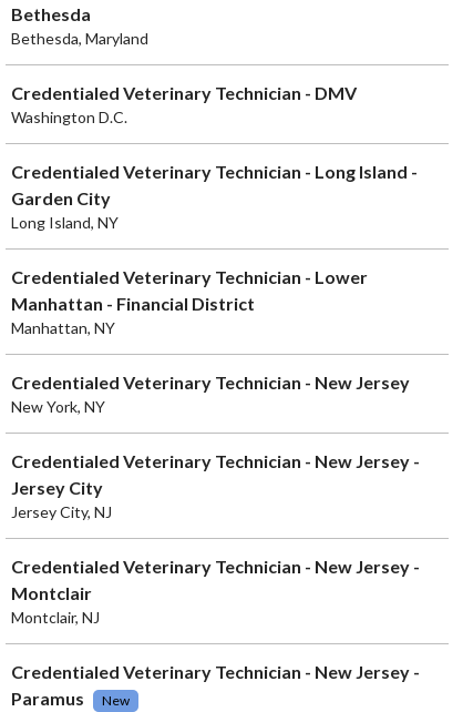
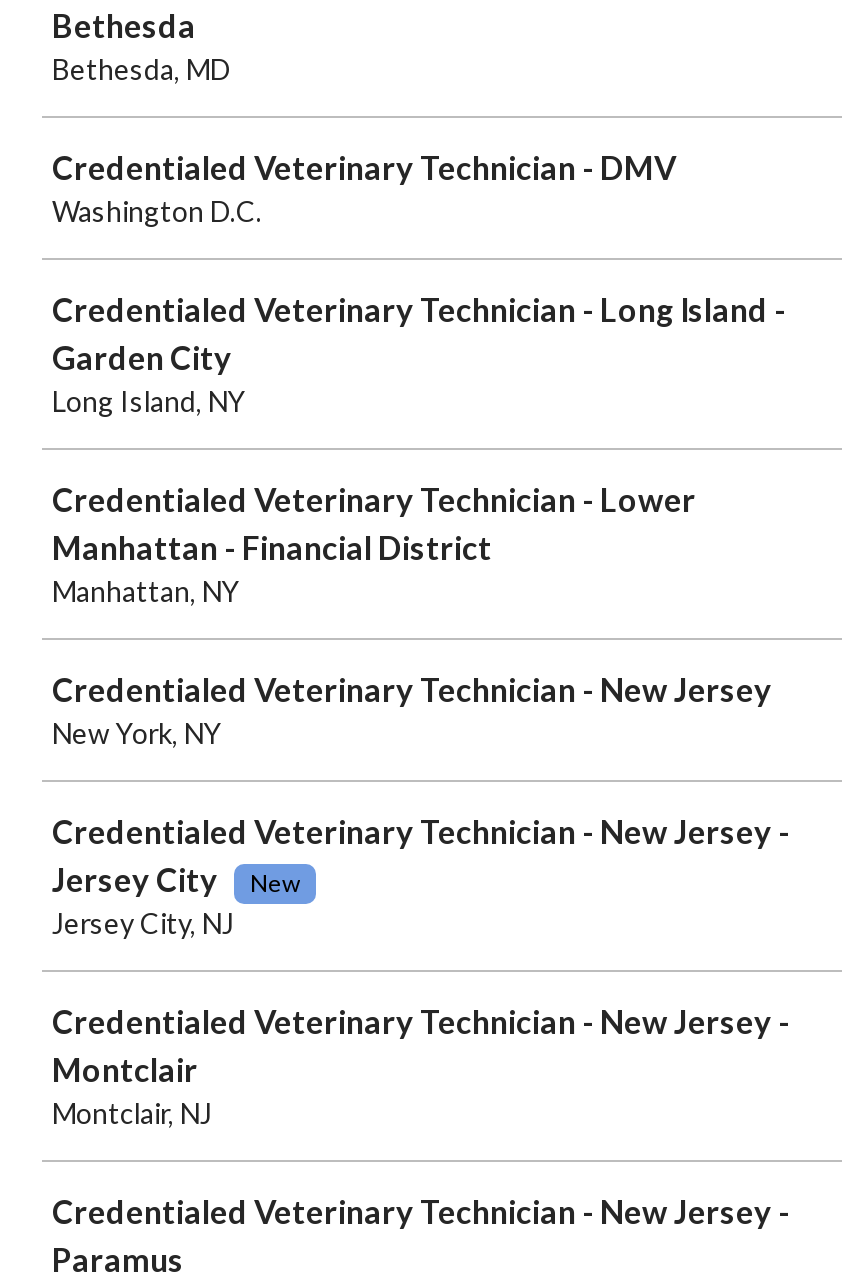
[11,29,148,48] Bethesda, Maryland -> [52,52,230,86] Bethesda, MD
moved [102,692,130,709] -> [250,868,300,898]: New

